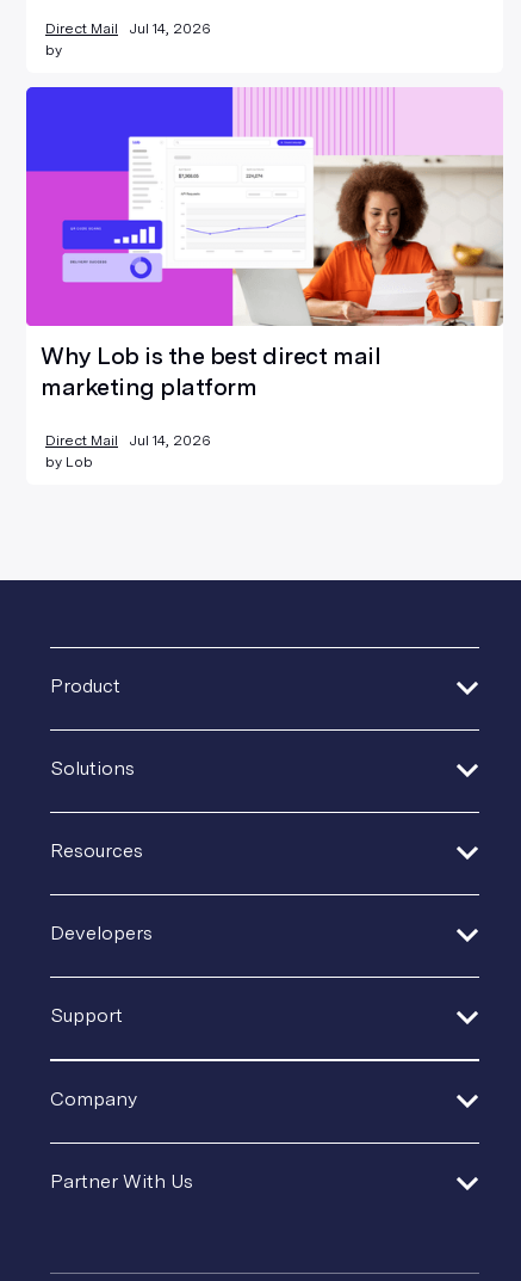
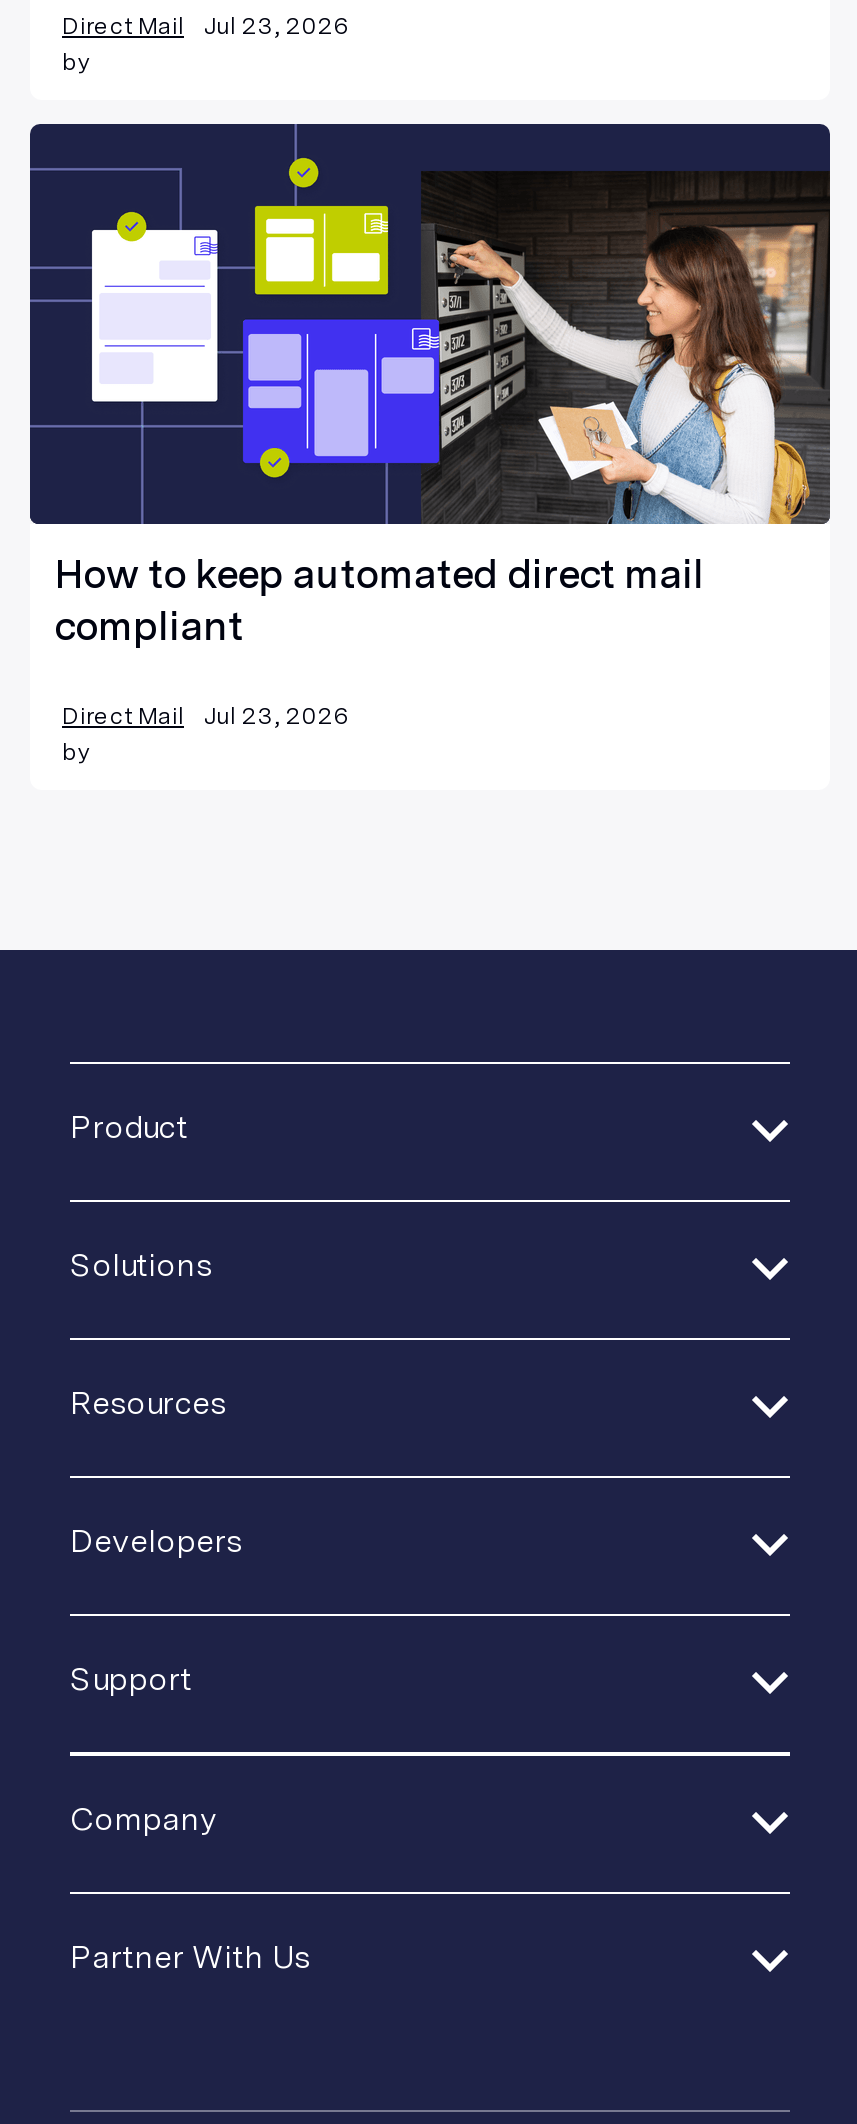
[45,20,211,37] Direct Mail Jul 14, 2026 -> [62,12,350,40] Direct Mail Jul 23, 2026
[25,86,503,401] [image] | Why Lob is the best direct mail | marketing platform -> [28,122,832,650] [image] | How to keep automated direct mail | compliant
[45,432,211,470] Jul 14, 2026 | by Lob -> [62,702,350,766] Jul 23, 2026 | by

